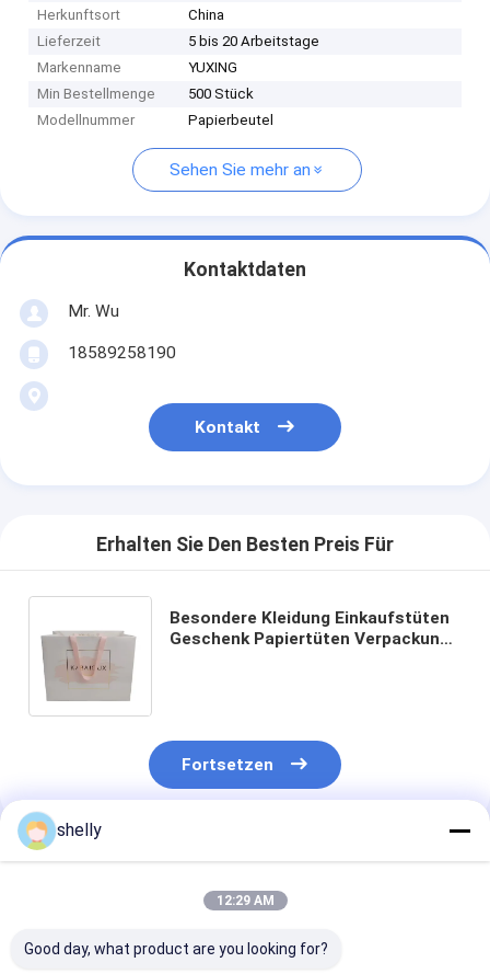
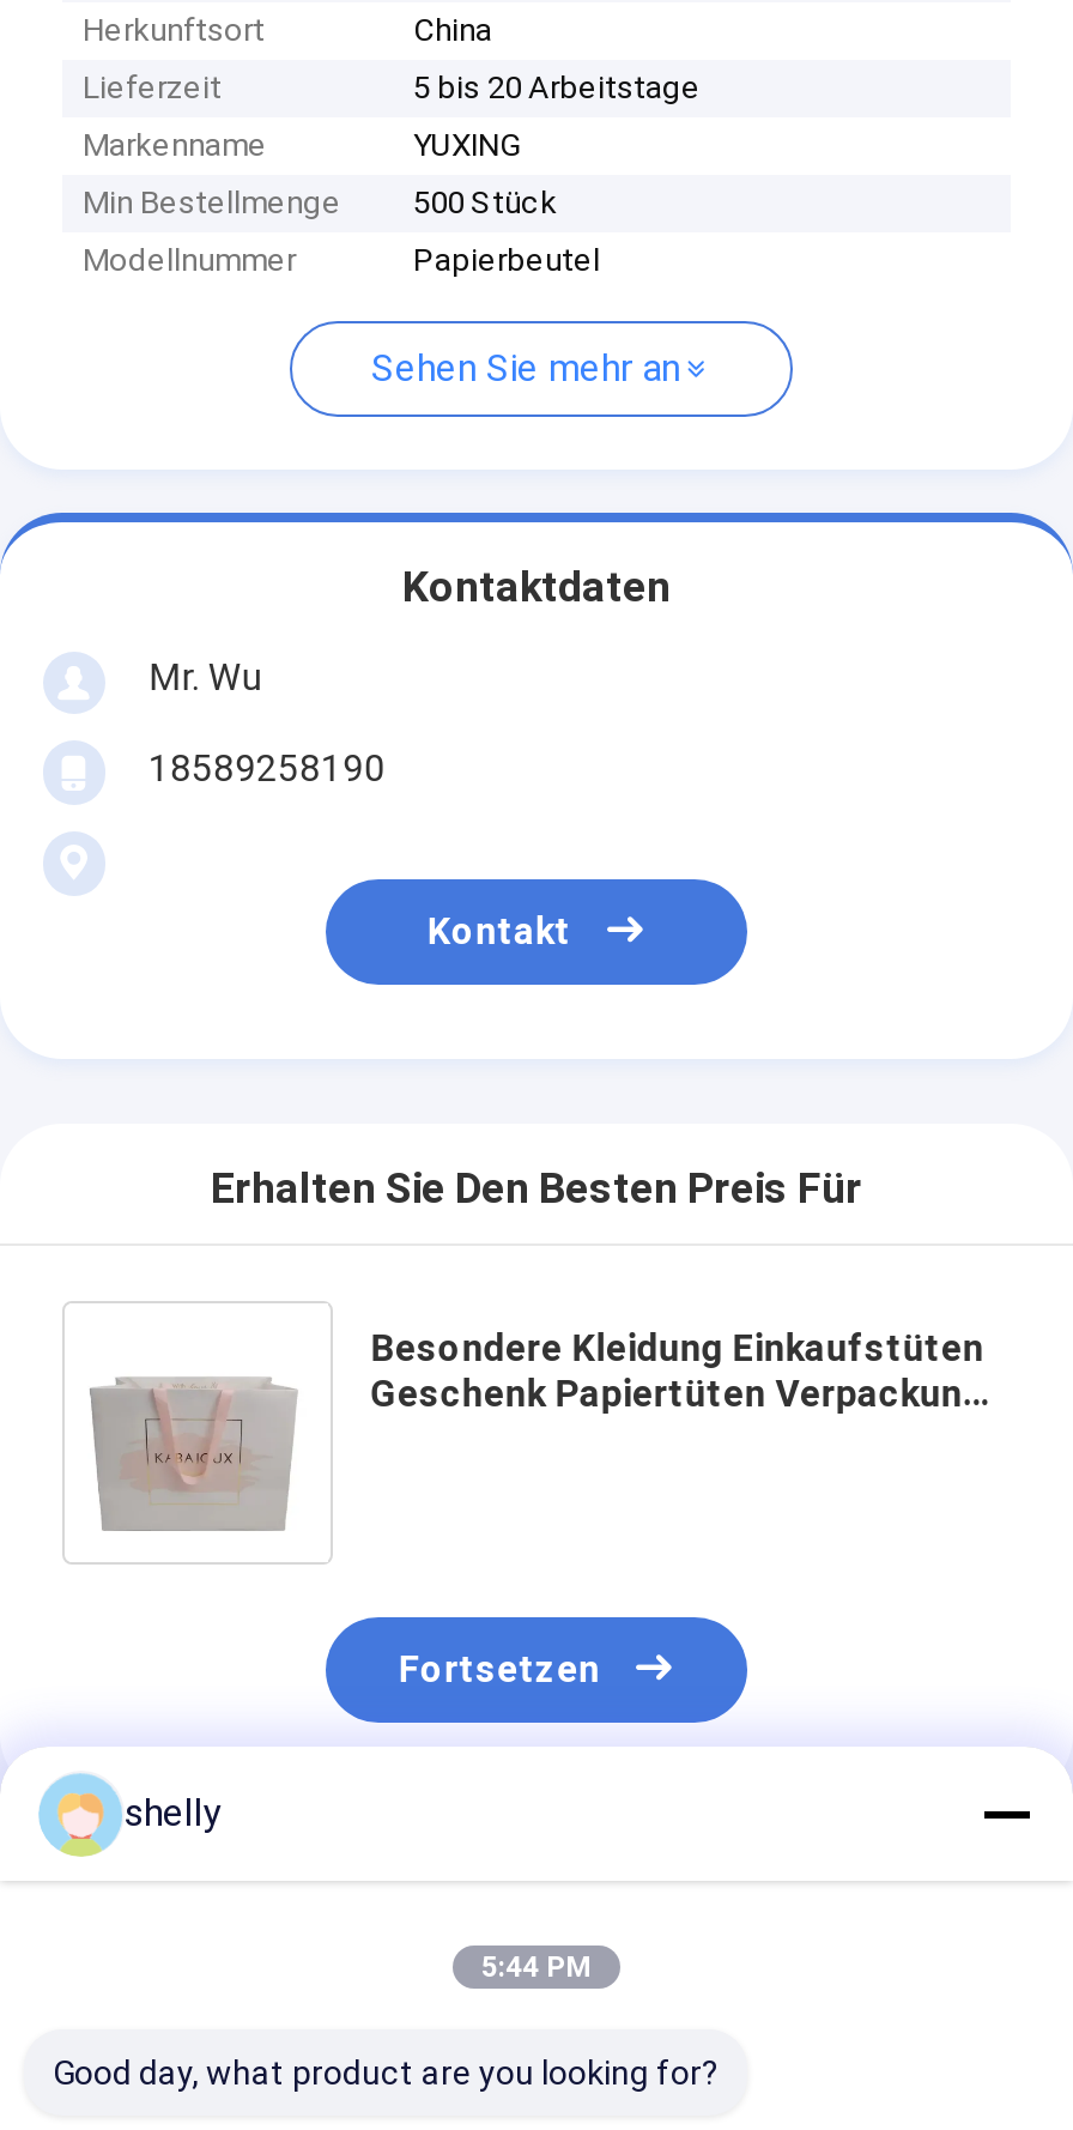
[216,893,274,908] 12:29 AM -> [481,1950,592,1984] 5:44 PM

